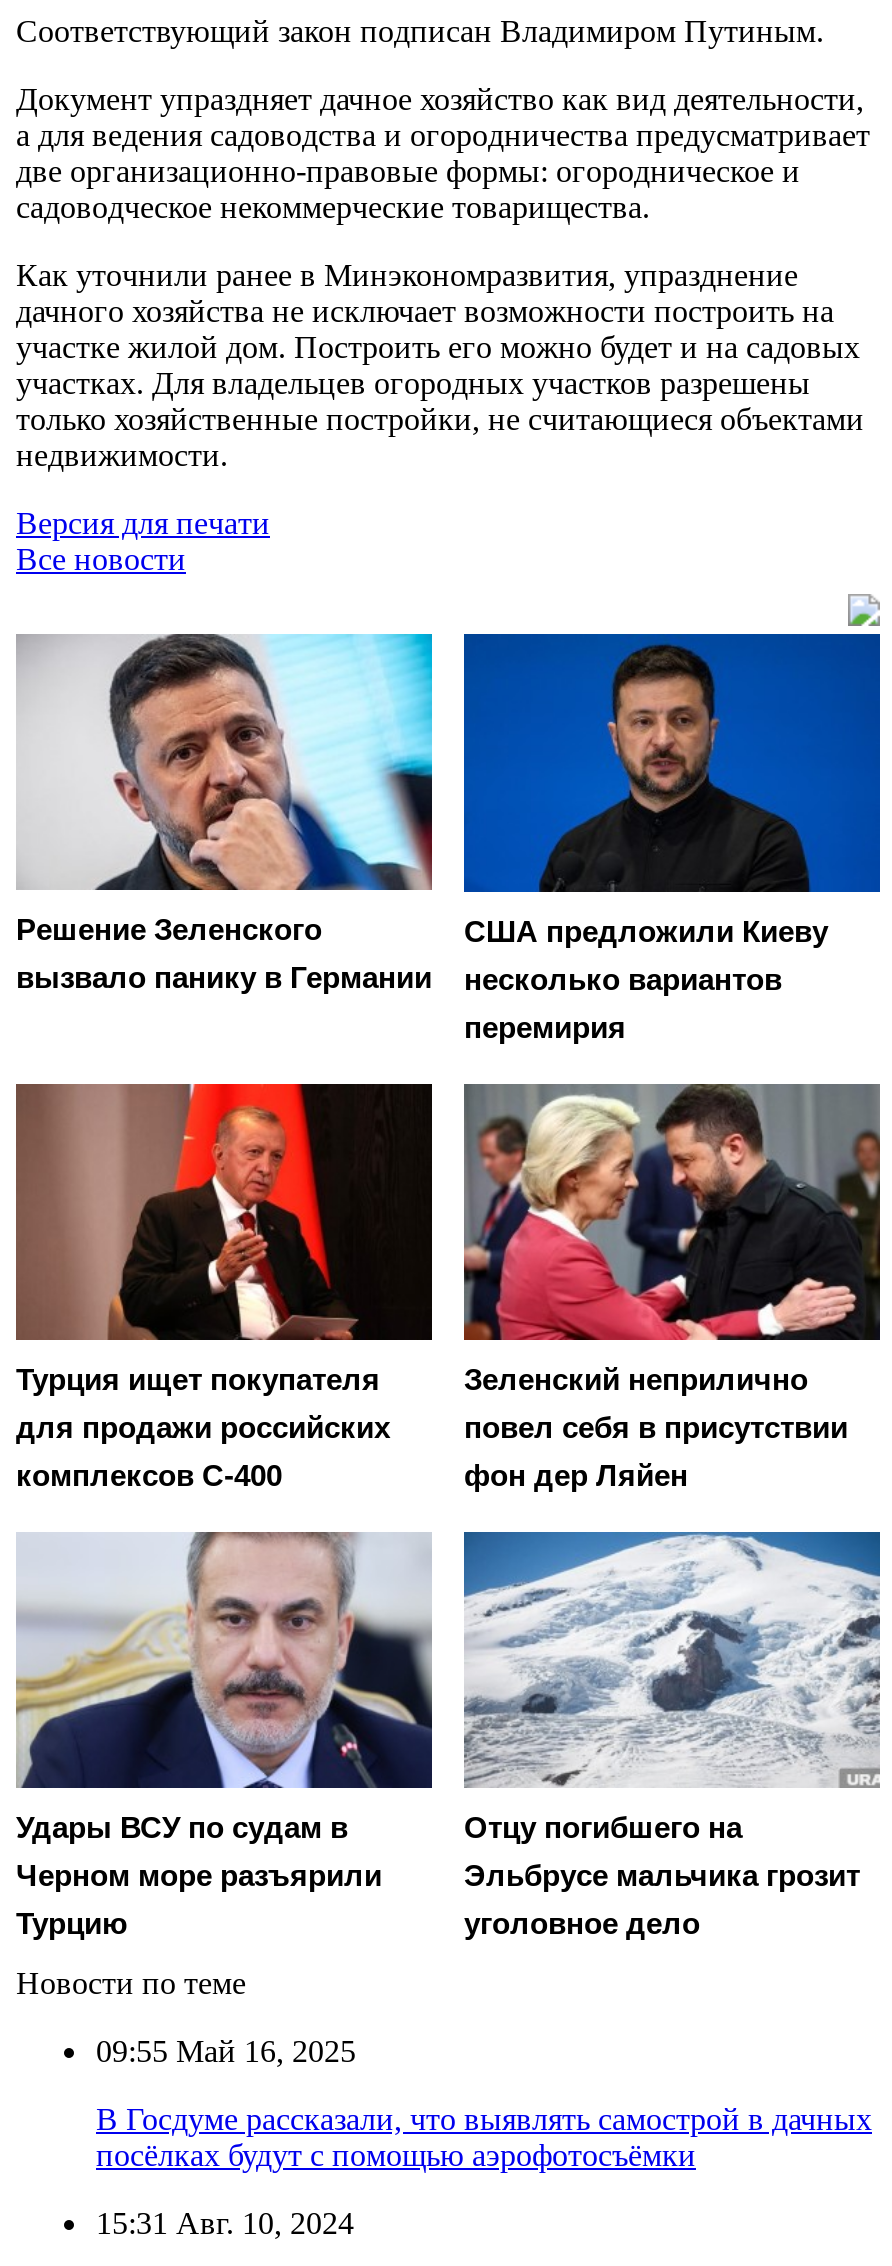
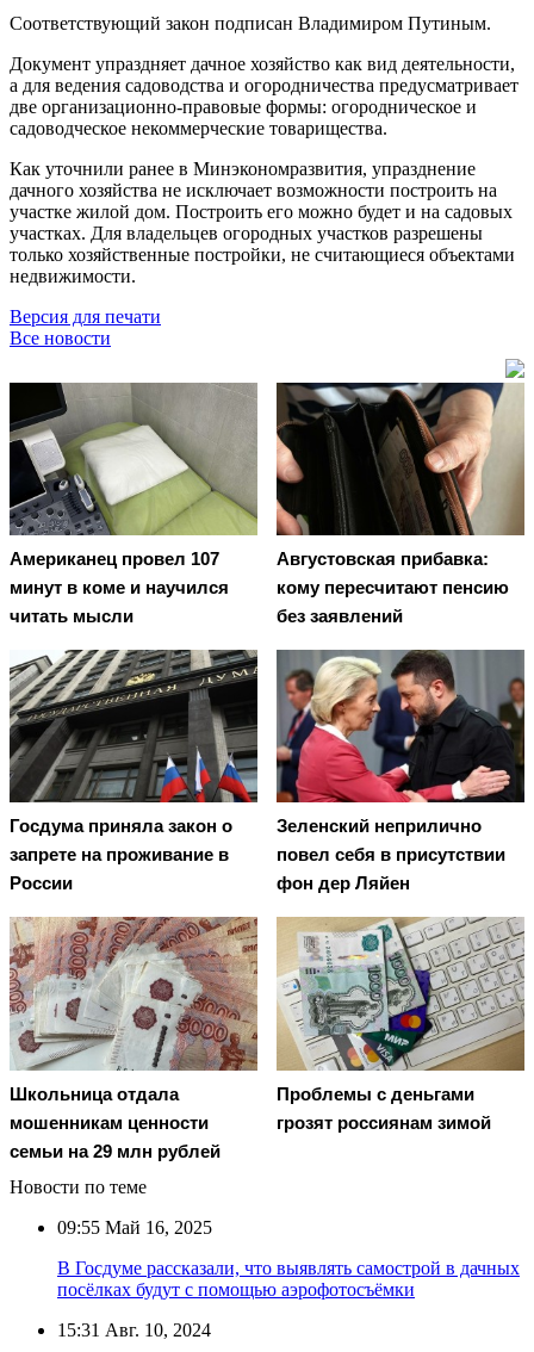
[16,632,434,994] [image] | Решение Зеленского | вызвало панику в Германии -> [8,382,259,626] [image] | Американец провел 107 | минут в коме и научился | читать мысли
[462,632,882,1043] [image] | США предложили Киеву | несколько вариантов | перемирия -> [275,382,526,626] [image] | Августовская прибавка: | кому пересчитают пенсию | без заявлений
[14,1082,434,1492] [image] | Турция ищет покупателя | для продажи российских | комплексов С-400 -> [10,649,259,893] [image] | Госдума приняла закон о | запрете на проживание в | России
[16,1530,434,1940] [image] | Удары ВСУ по судам в | Черном море разъярили | Турцию -> [10,916,259,1161] [image] | Школьница отдала | мошенникам ценности | семьи на 29 млн рублей
[462,1530,882,1940] [image] | Отцу погибшего на | Эльбрусе мальчика грозит | уголовное дело -> [277,916,524,1132] [image] | Проблемы с деньгами | грозят россиянам зимой

